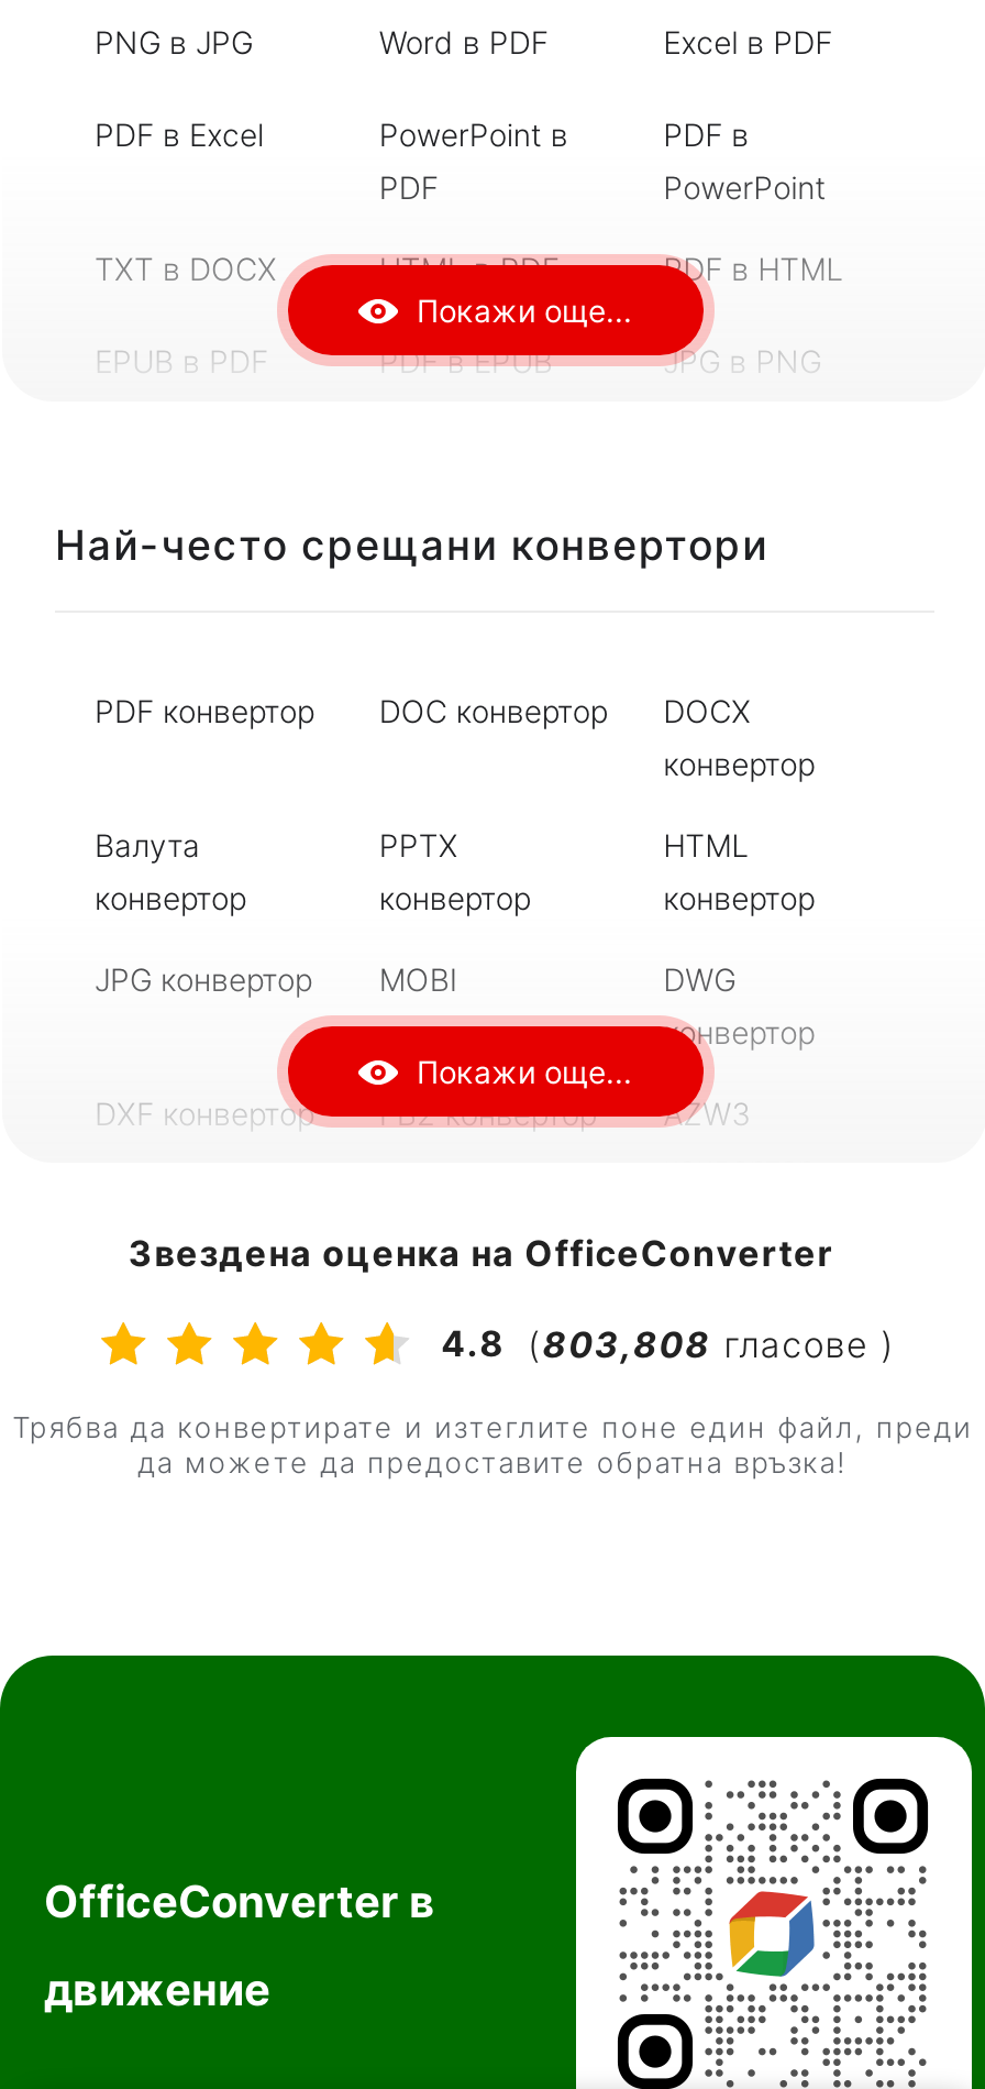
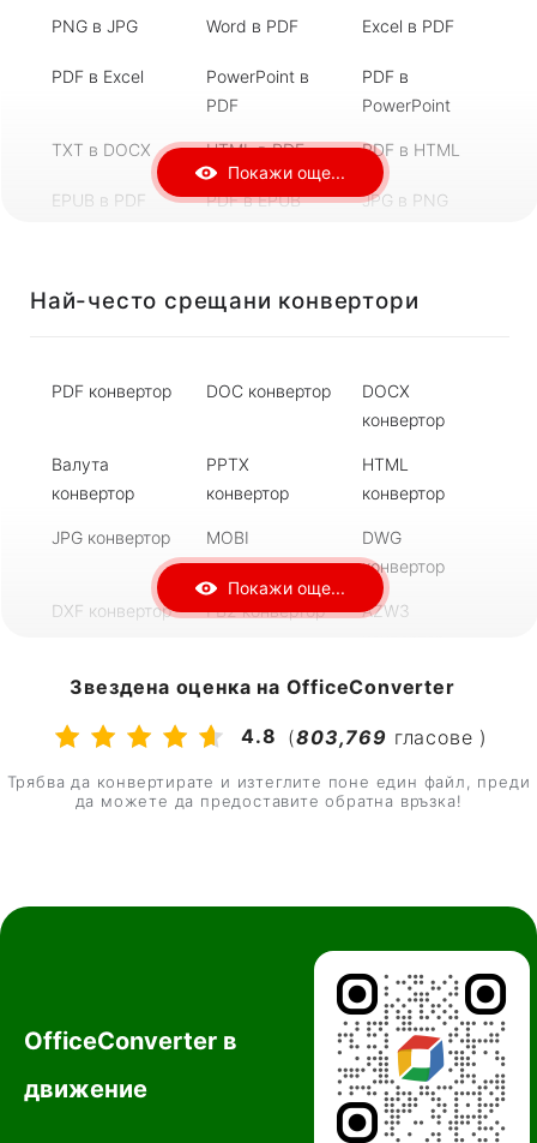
[441,1322,896,1366] 4.8 (803,808 гласове ) -> [241,724,488,748] 4.8 (803,769 гласове )

